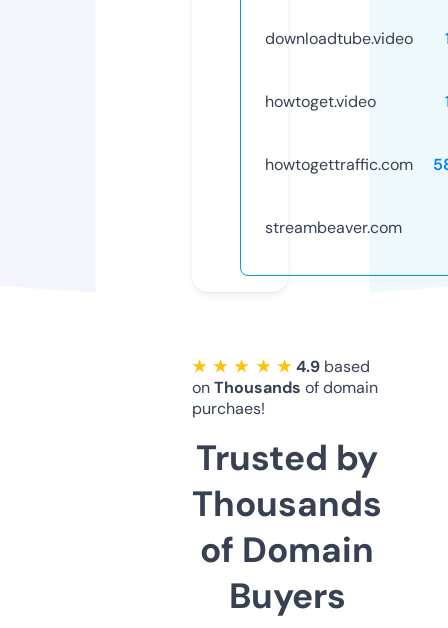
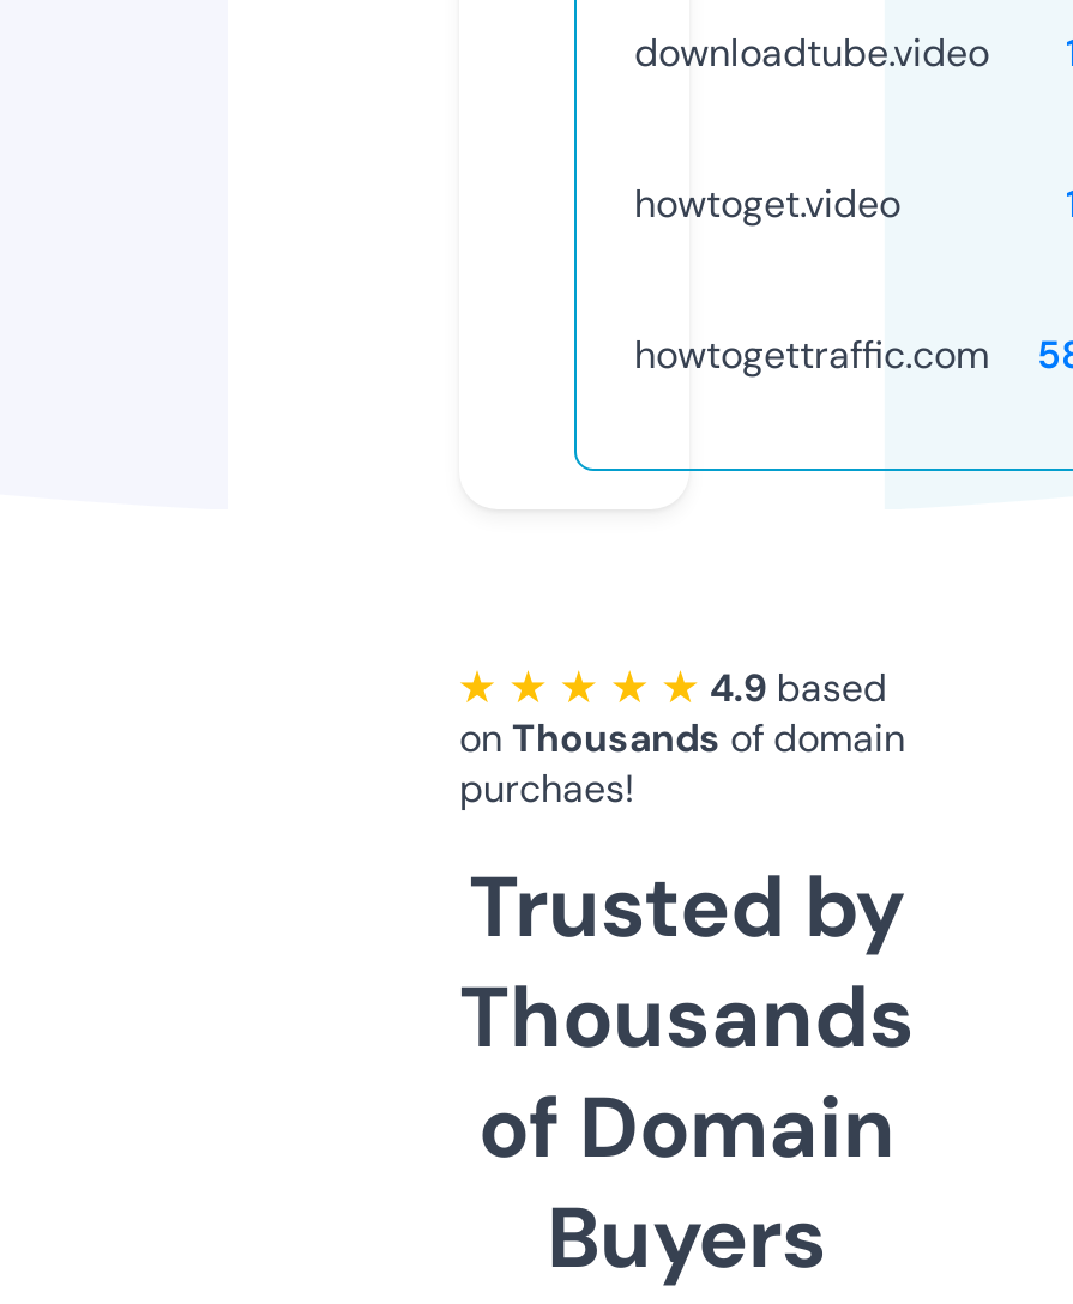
[265,217,402,238] streambeaver.com -> none

